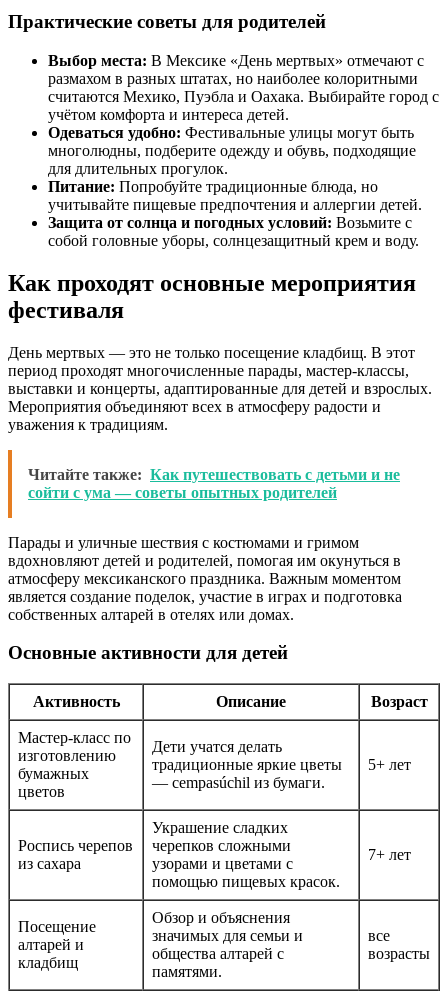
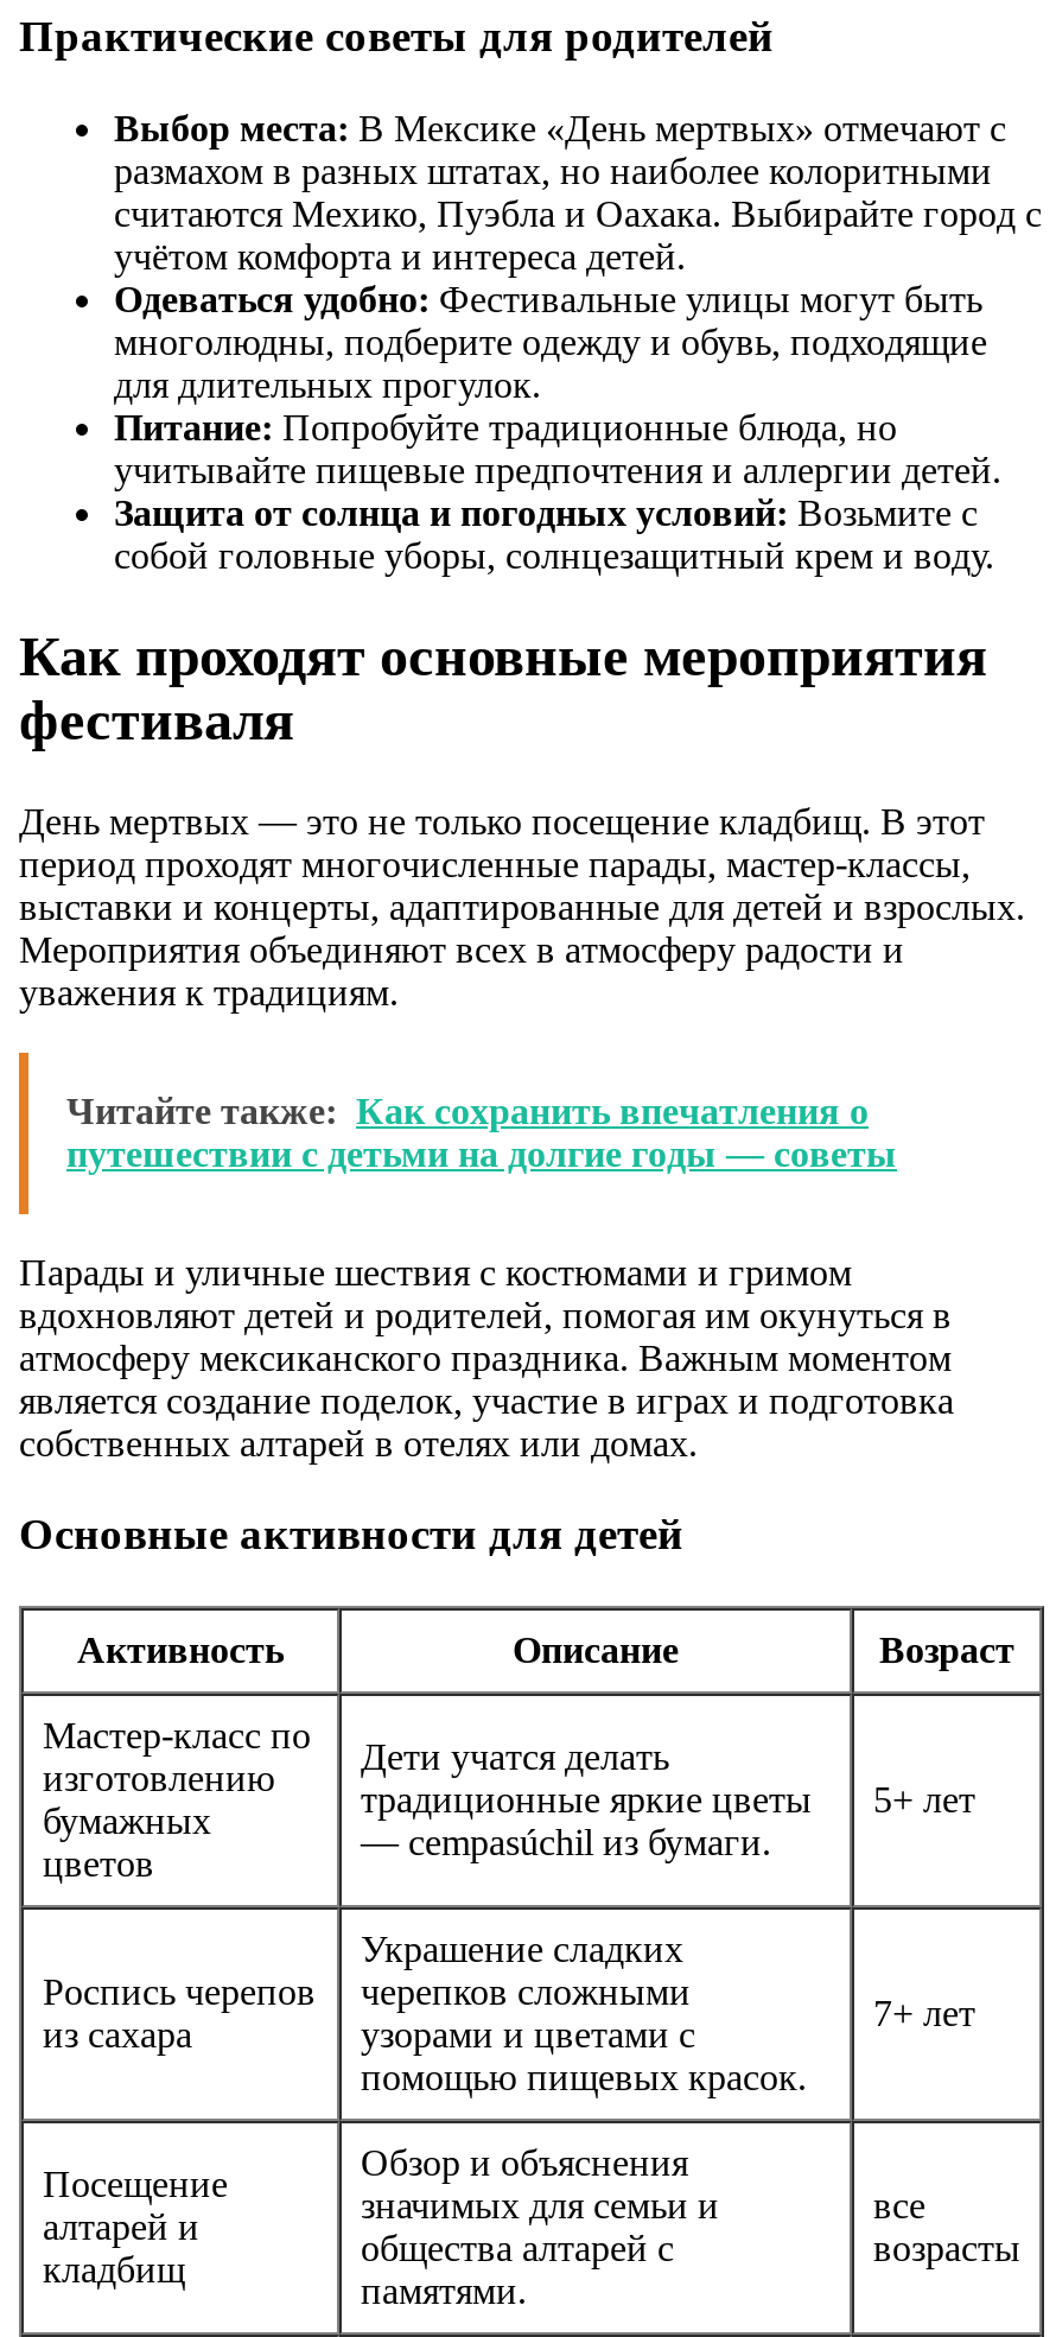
[28,465,400,500] Читайте также: Как путешествовать с детьми и не | сойти с ума — советы опытных родителей -> [66,1090,897,1173] Читайте также: Как сохранить впечатления о | путешествии с детьми на долгие годы — советы

